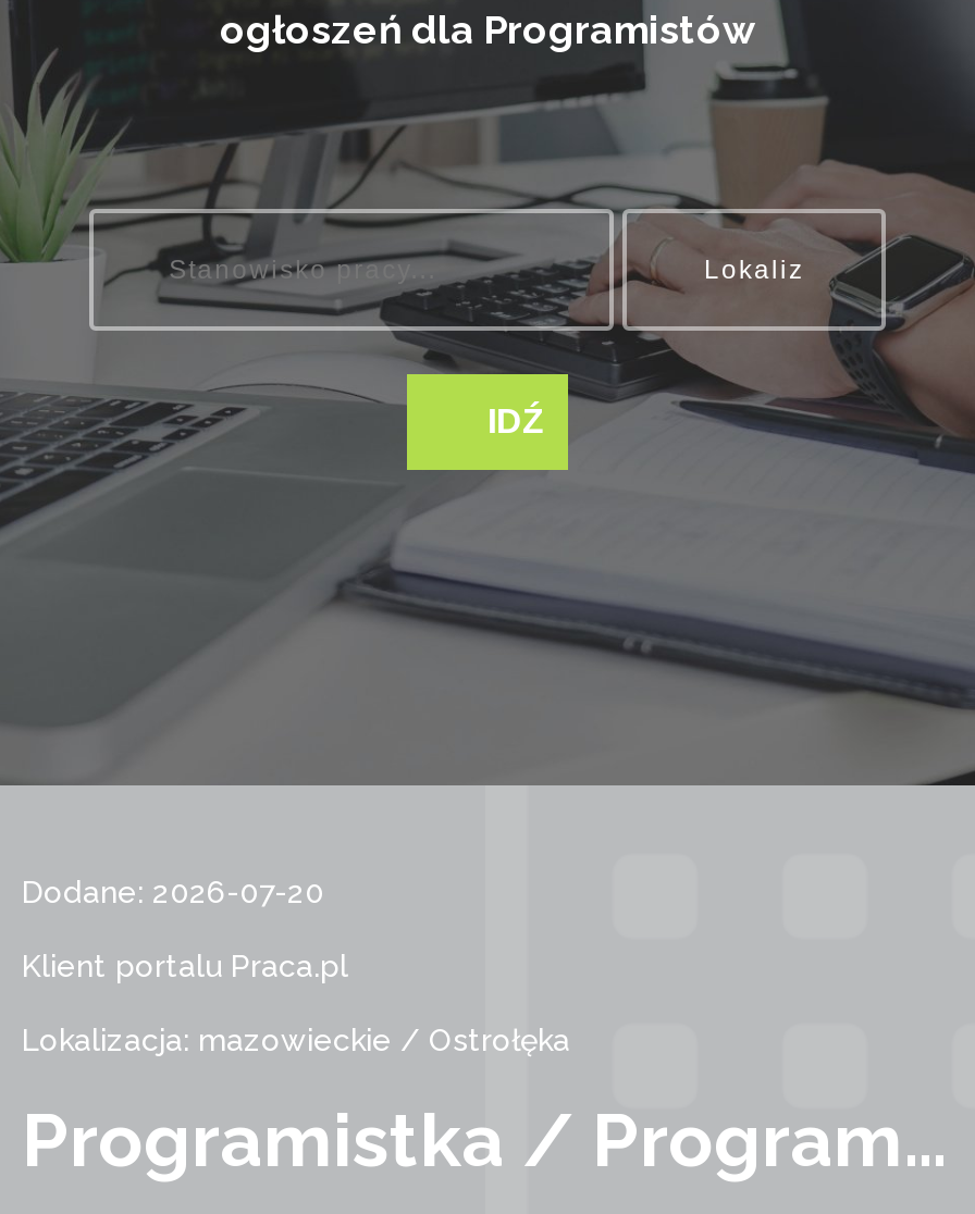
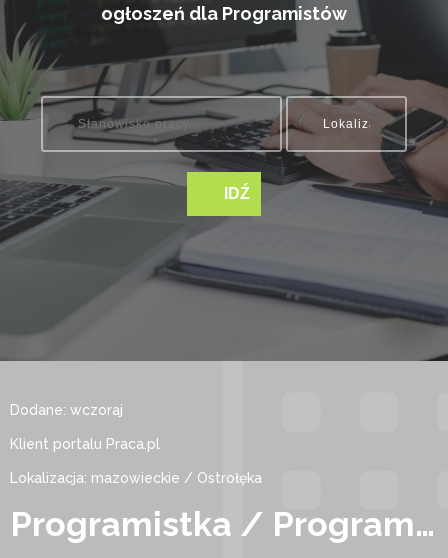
[22,875,324,909] Dodane: 2026-07-20 -> [10,402,123,418] Dodane: wczoraj

